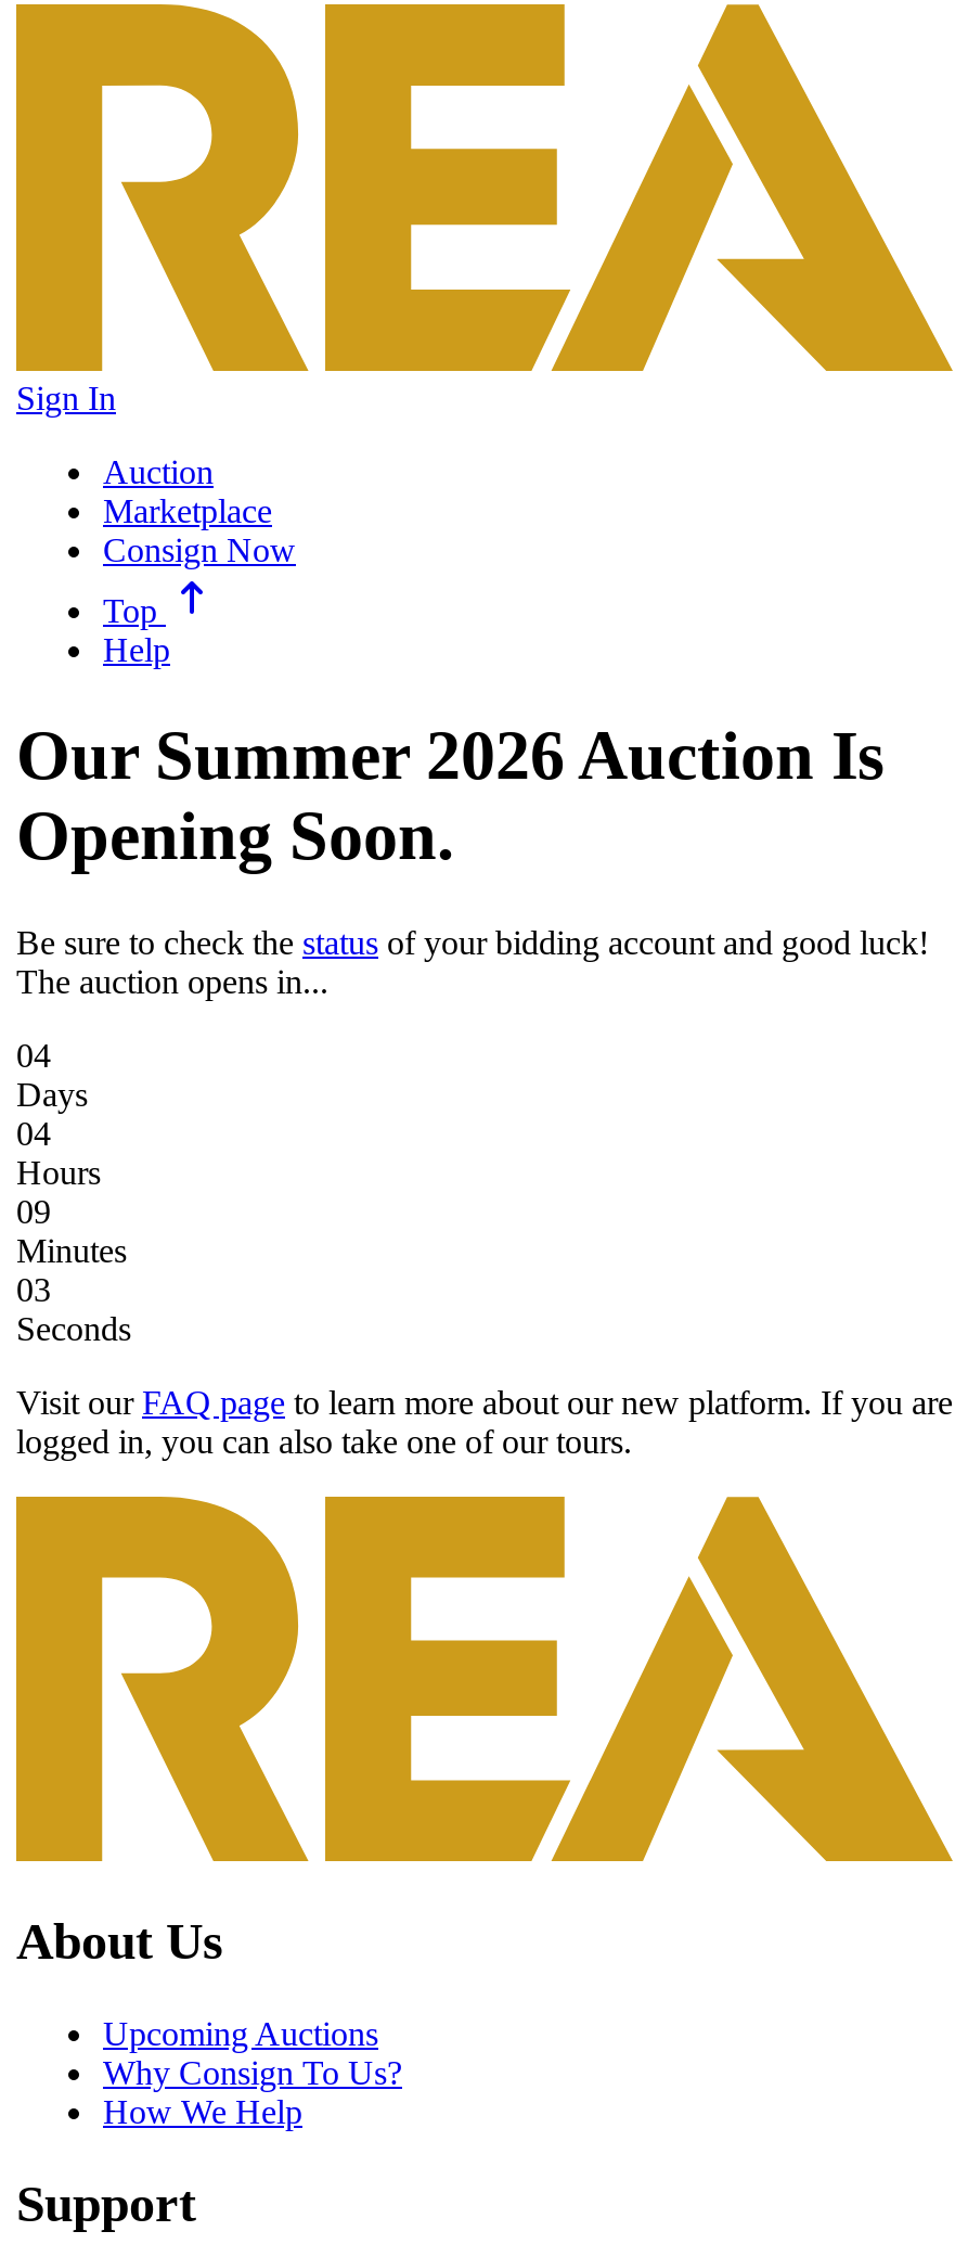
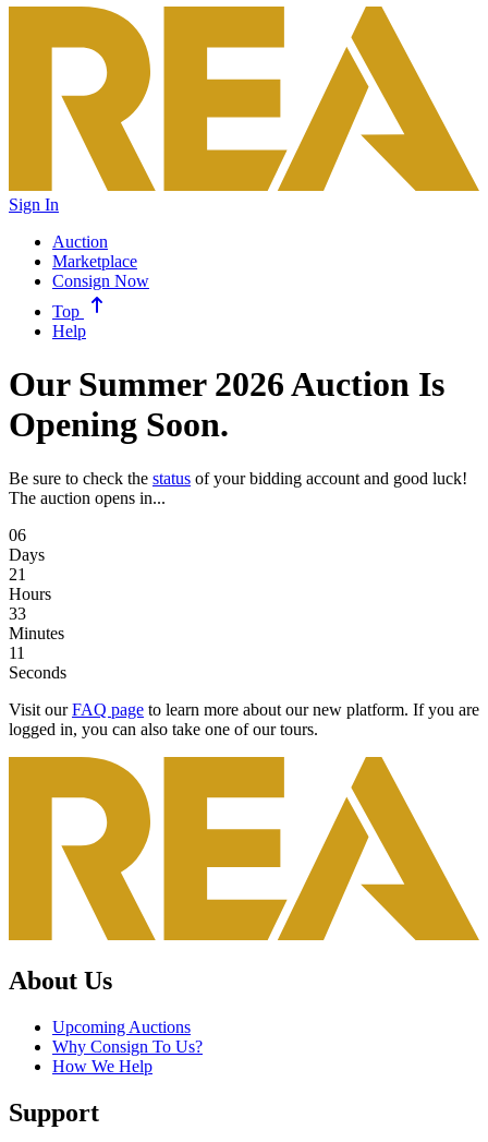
[16,1036,51,1073] 04 -> [9,525,26,544] 06
[16,1114,51,1151] 04 -> [9,565,26,583] 21
[16,1192,51,1229] 09 -> [9,604,26,622] 33
[16,1270,51,1307] 03 -> [9,643,25,662] 11

